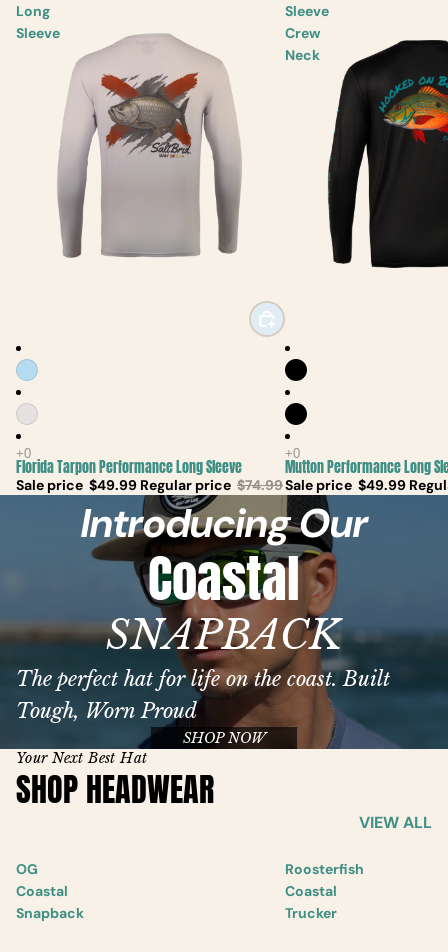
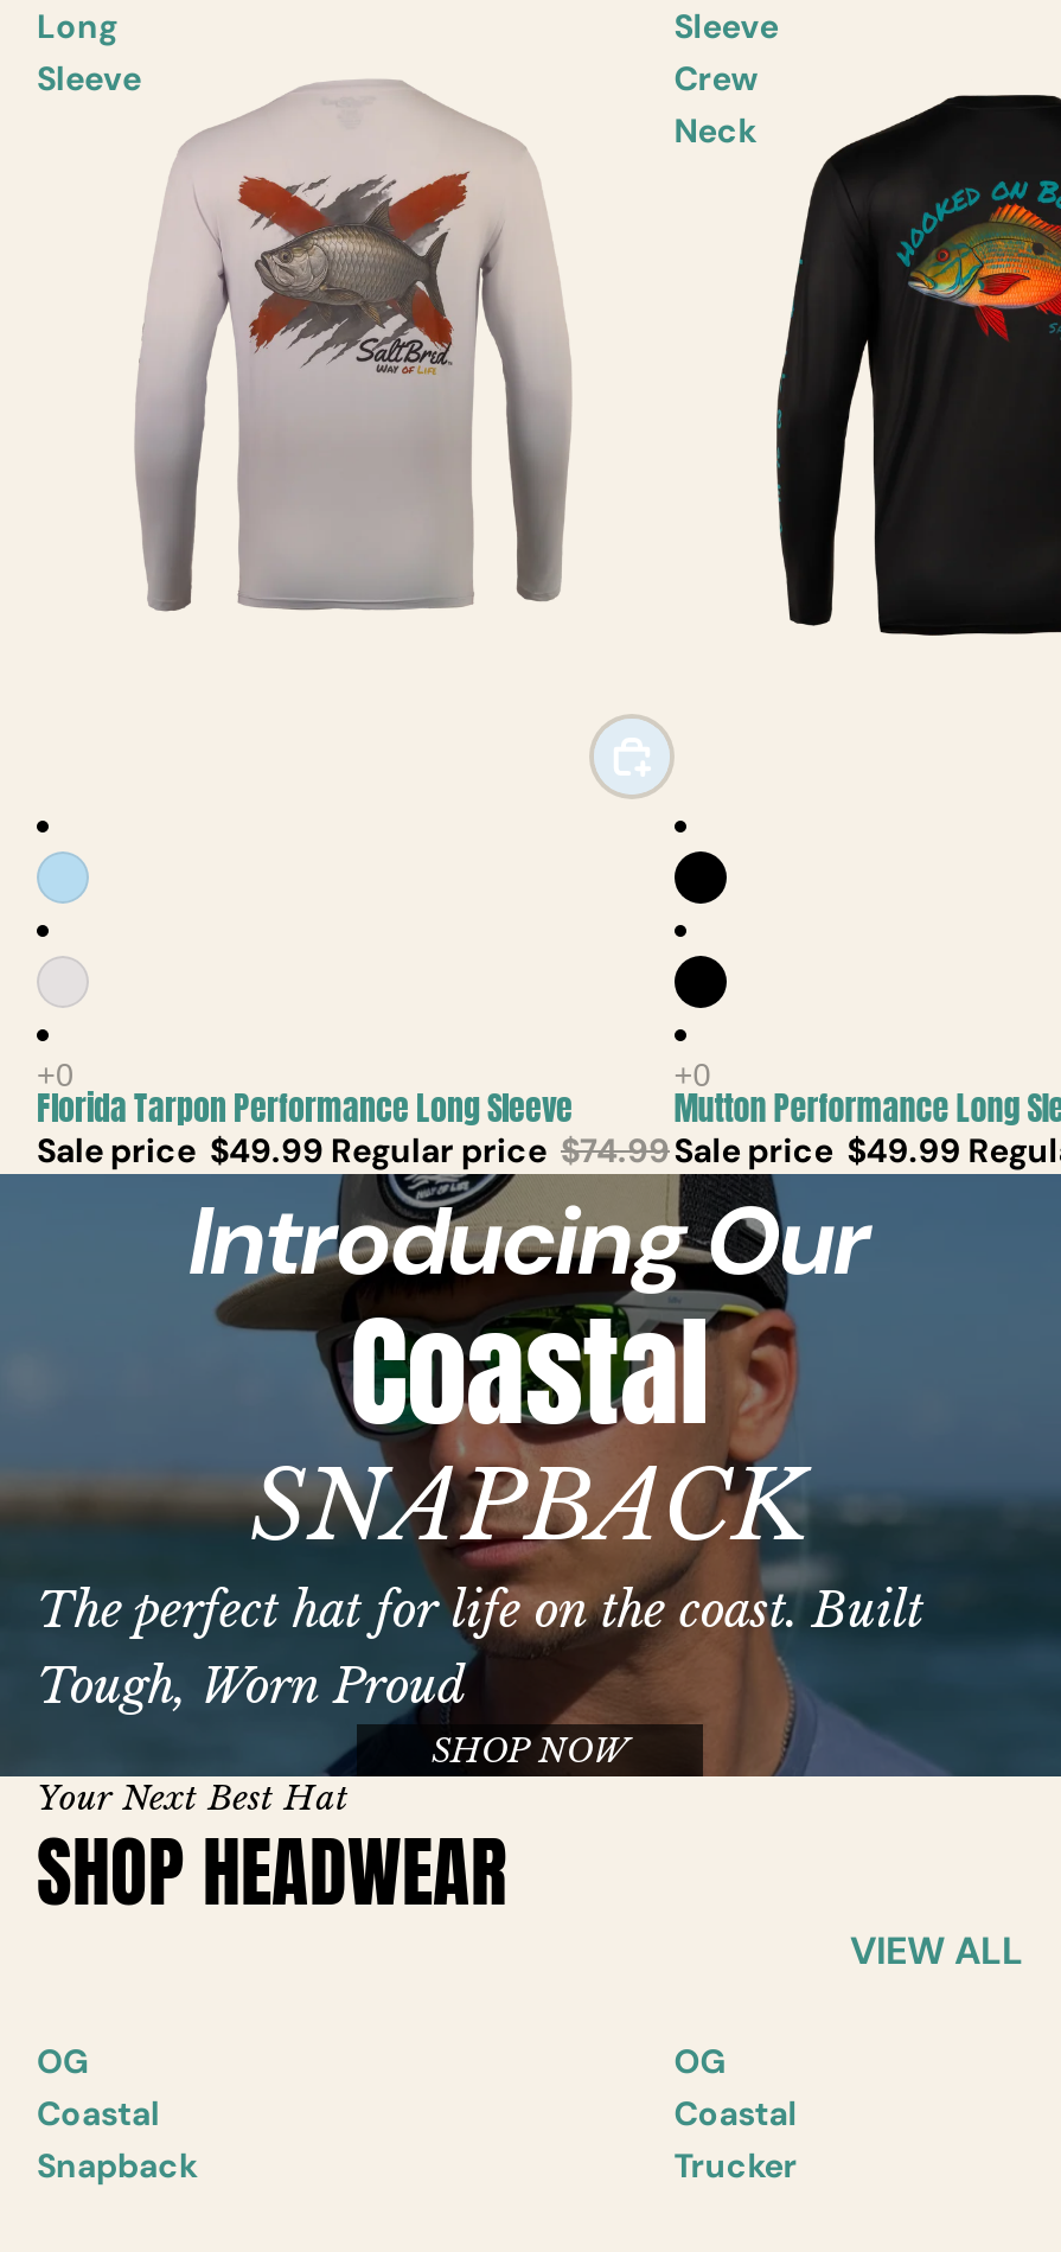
[285,860,364,878] Roosterfish -> [674,2041,726,2083] OG

